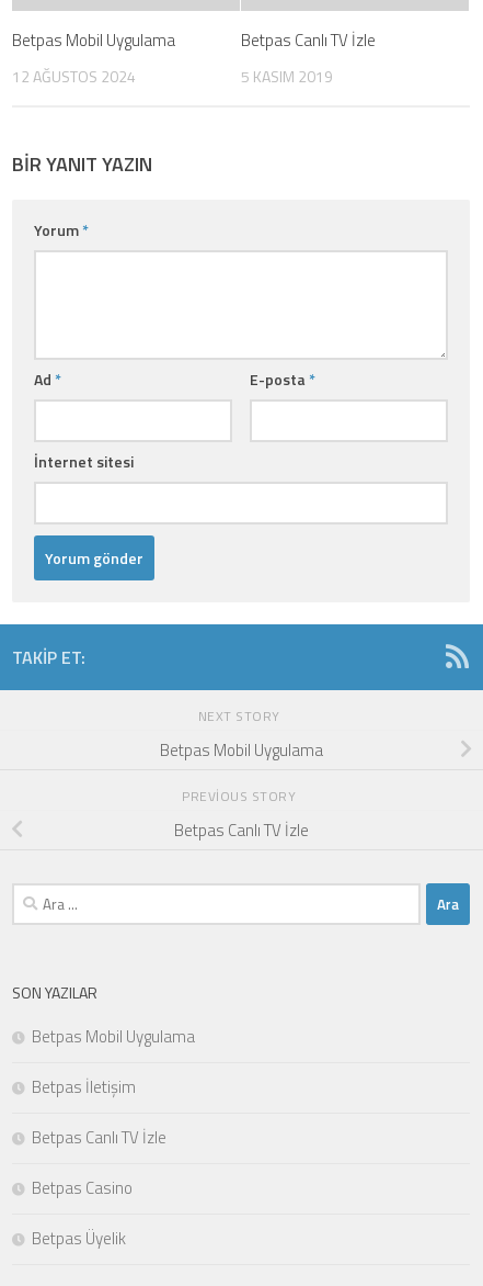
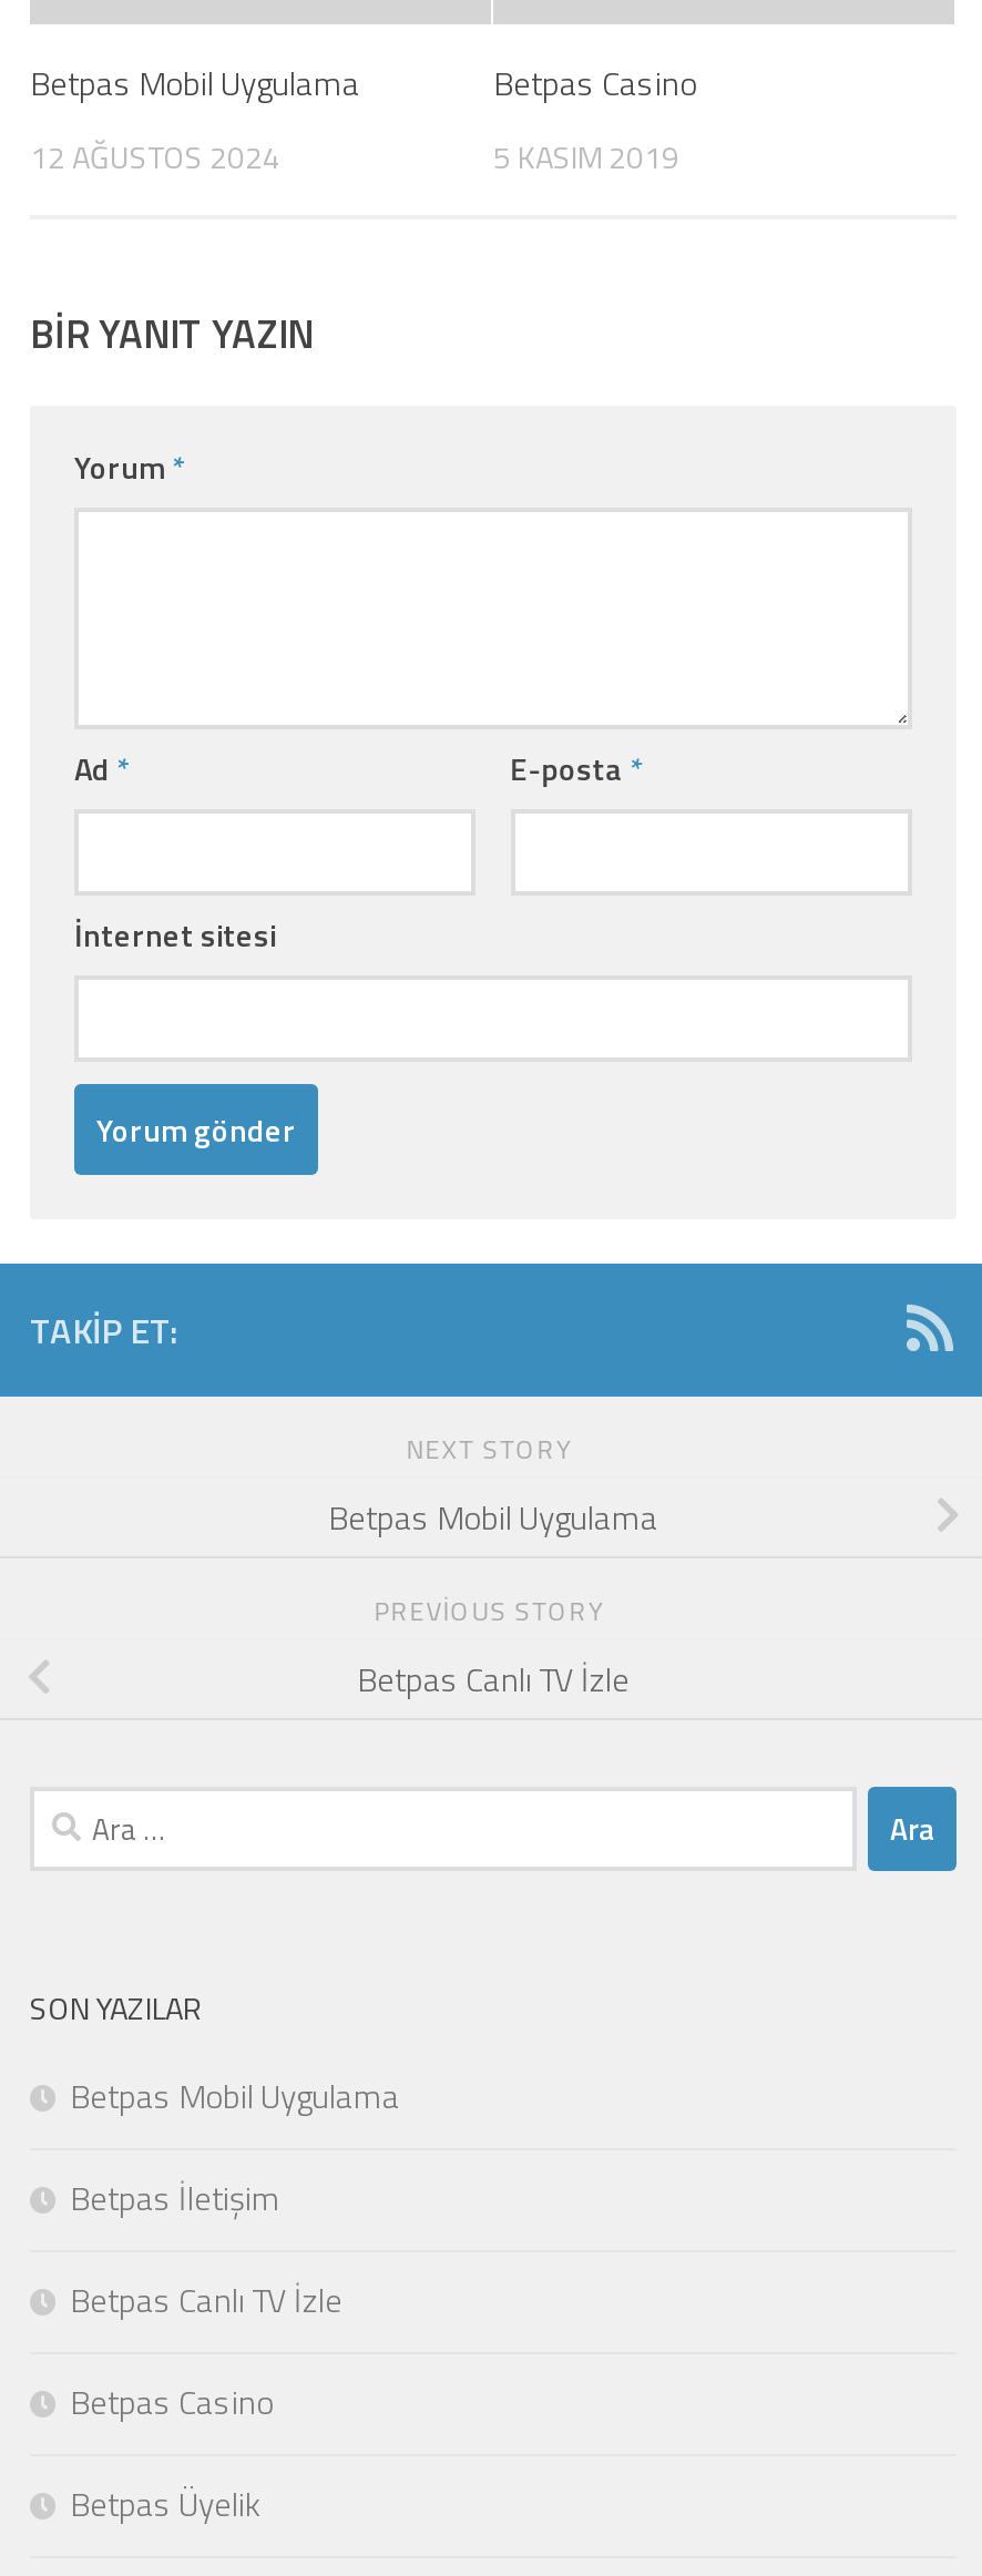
[241,27,376,53] Betpas Canlı TV İzle -> [493,58,697,109] Betpas Casino

